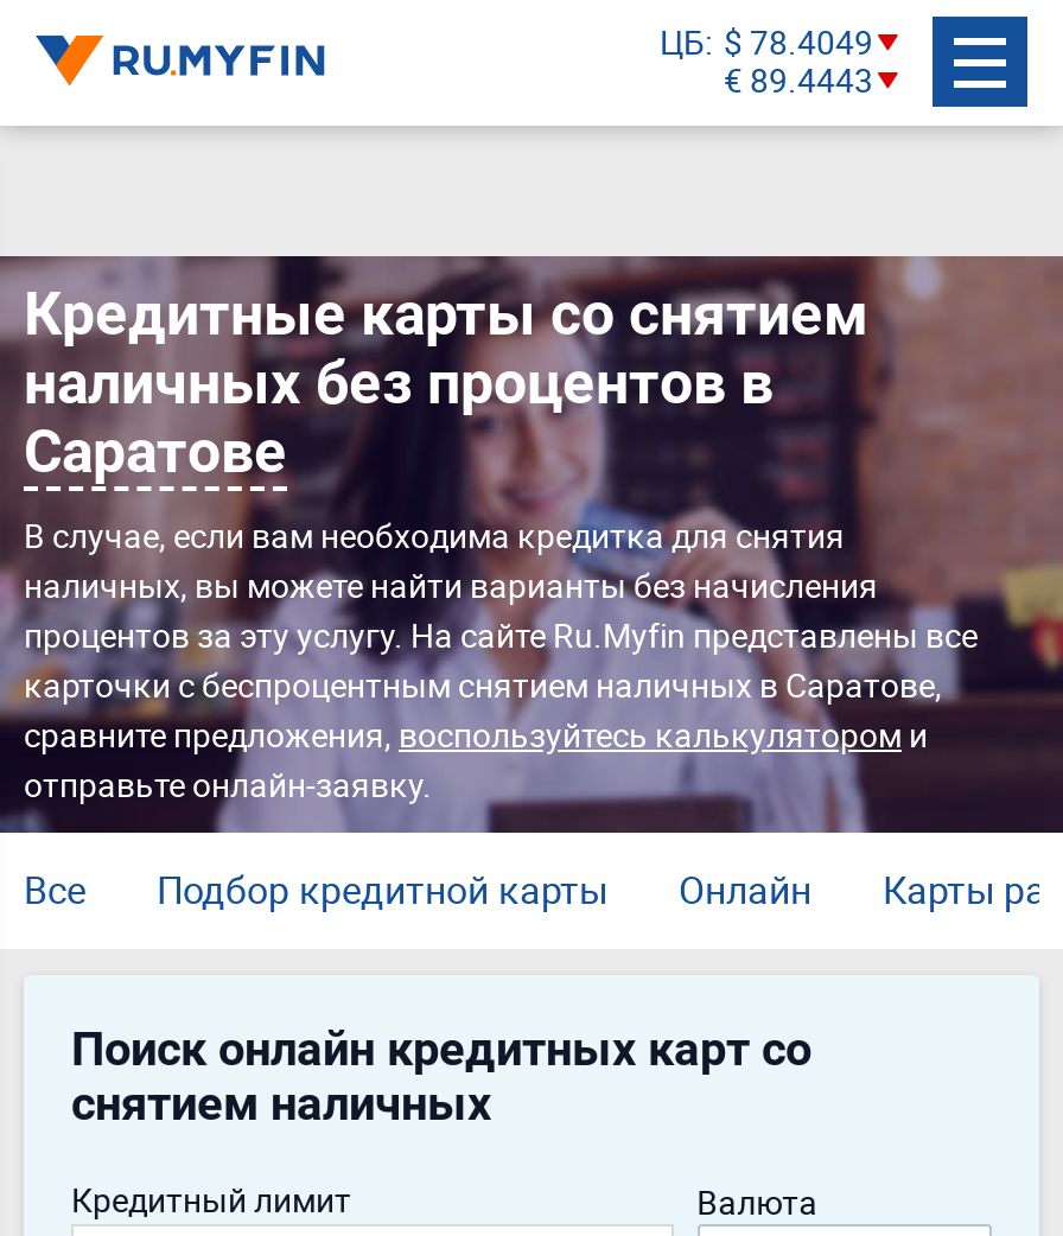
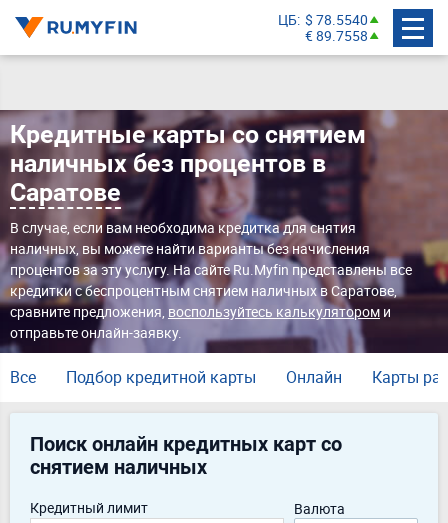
[660,18,873,63] ЦБ $ 78.4049 -> [278,9,368,28] ЦБ $ 78.5540
[724,56,873,101] € 89.4443 -> [305,25,368,44] € 89.7558
[24,662,942,707] карточки с беспроцентным снятием наличных в Саратове, -> [10,281,397,300] кредитки с беспроцентным снятием наличных в Саратове,

